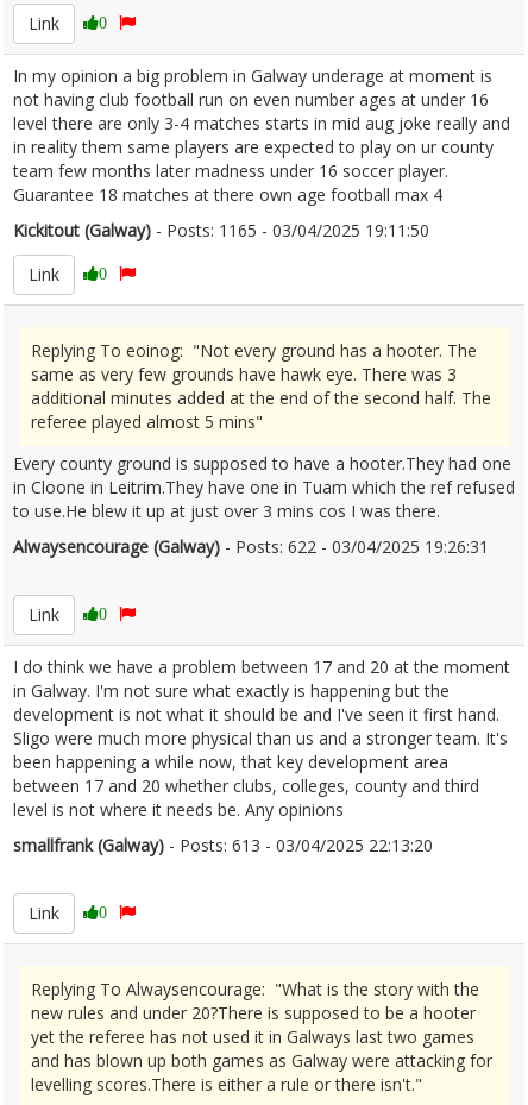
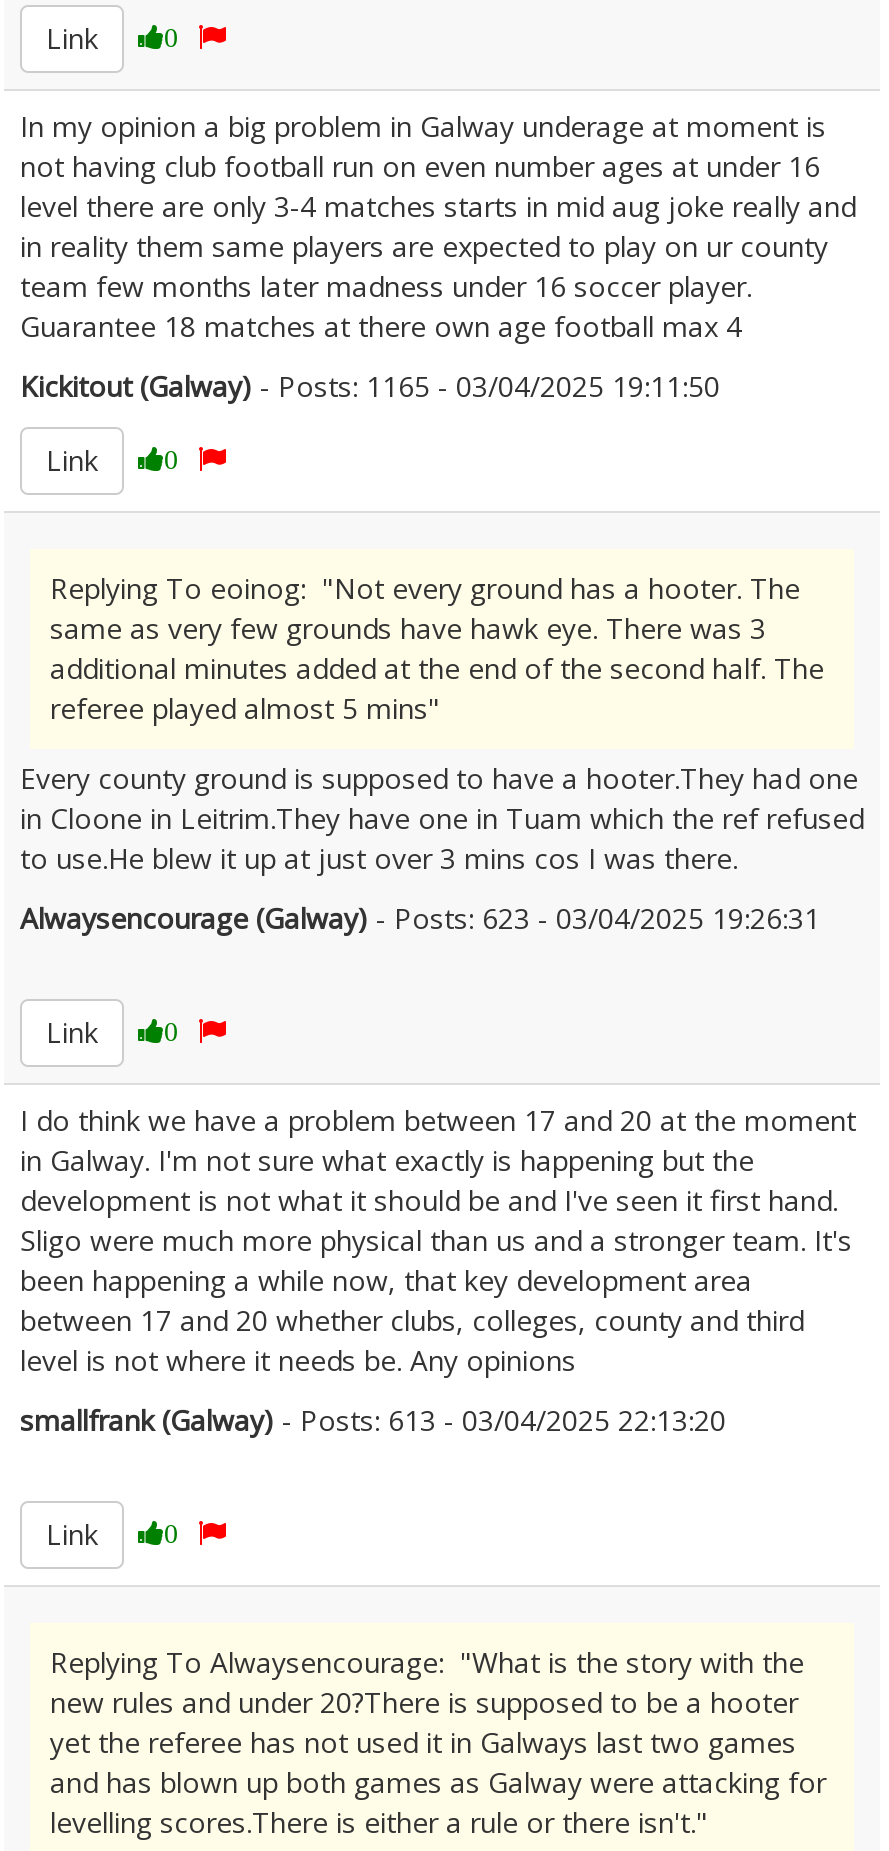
[13,535,489,558] Alwaysencourage (Galway) - Posts: 622 - 03/04/2025 19:26:31 -> [20,899,820,937] Alwaysencourage (Galway) - Posts: 623 - 03/04/2025 19:26:31

